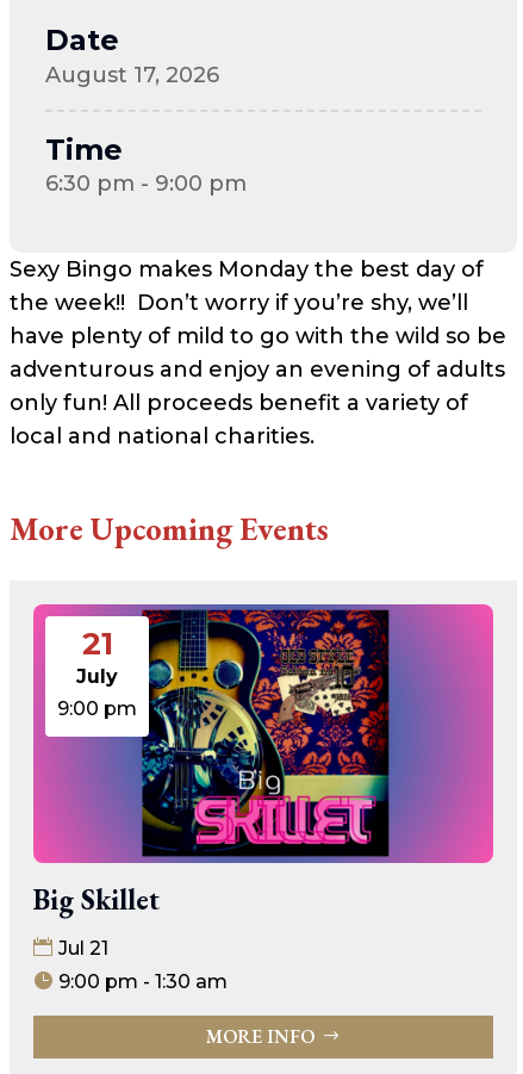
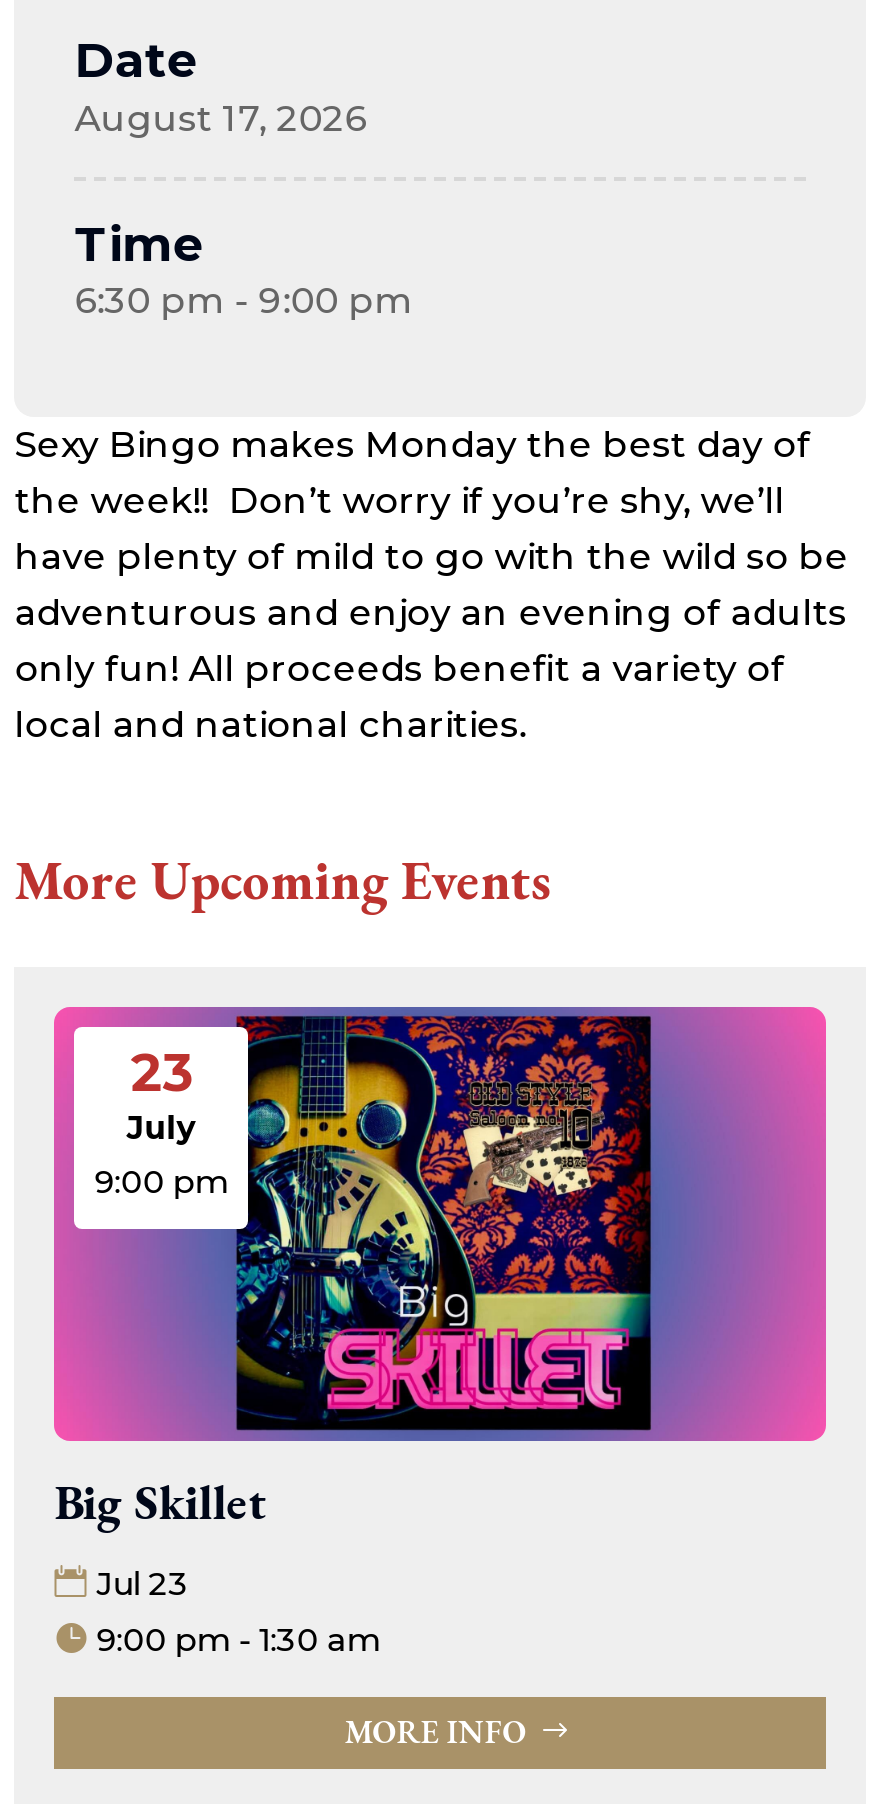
[82,624,113,662] 21 -> [130,1040,192,1104] 23
[59,936,109,959] Jul 21 -> [96,1564,188,1602] Jul 23

